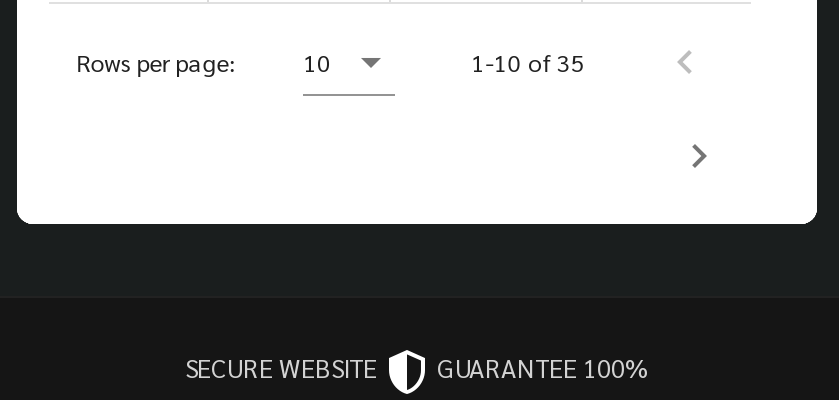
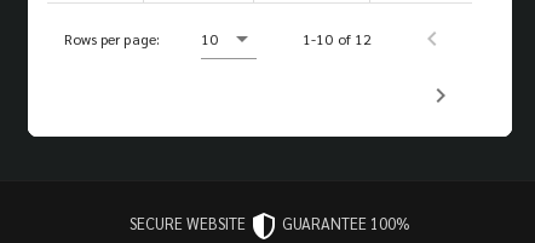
[471,46,585,78] 1-10 of 35 -> [303,29,372,48] 1-10 of 12

